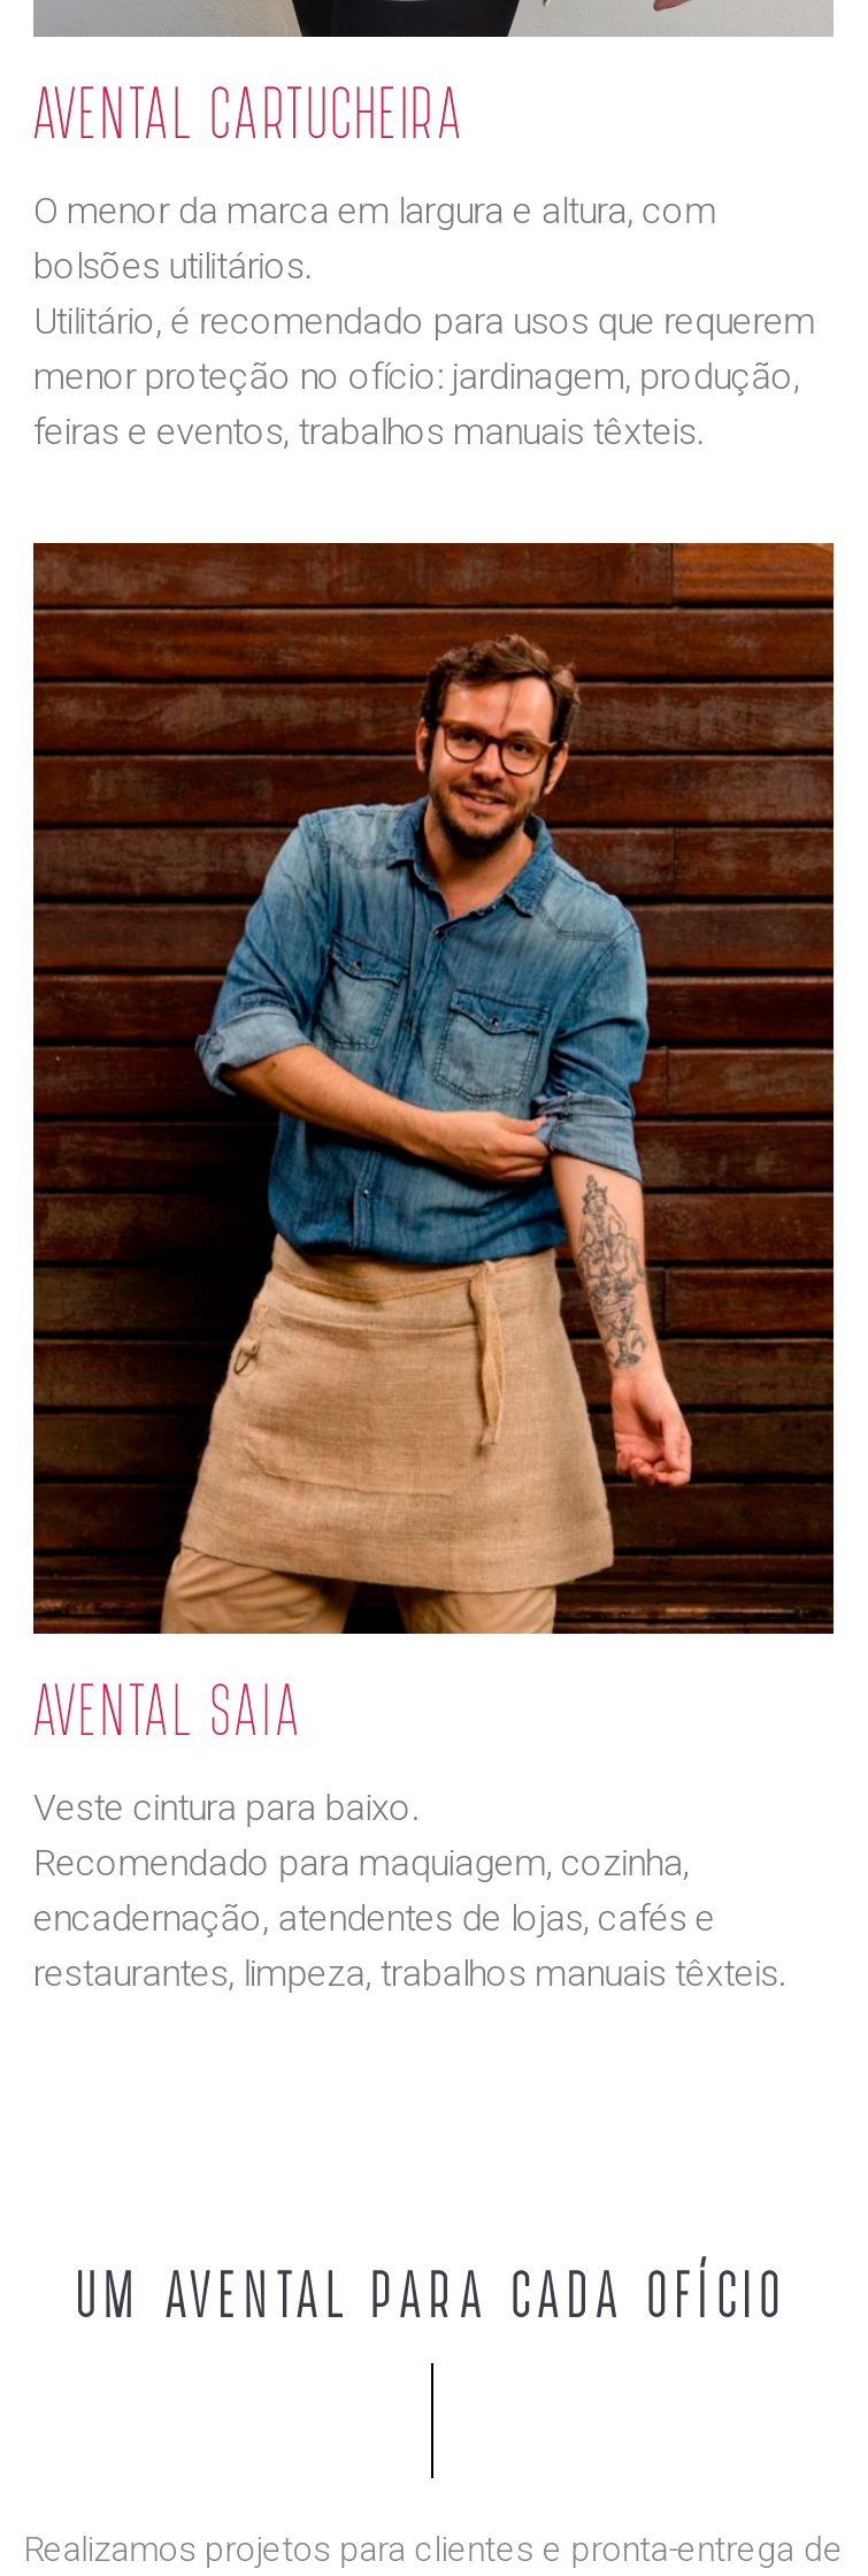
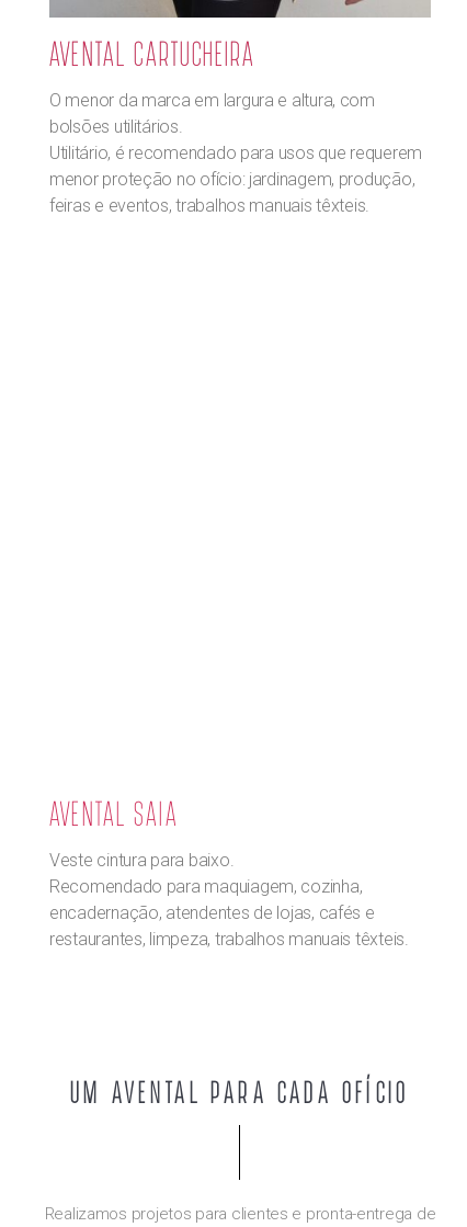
[31,541,836,1638] [image] -> none

